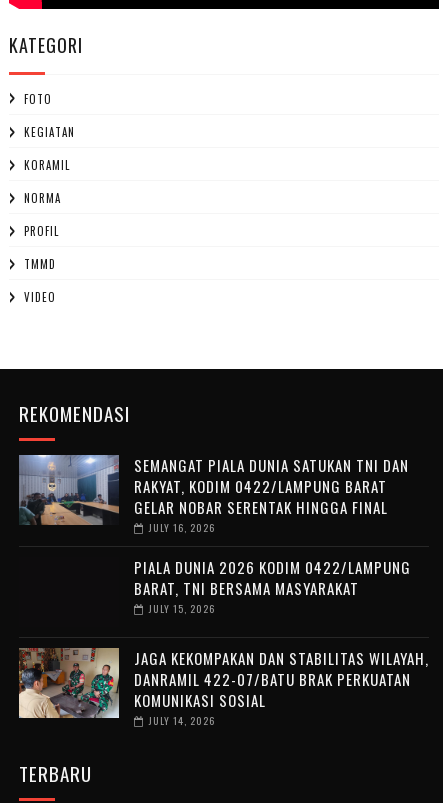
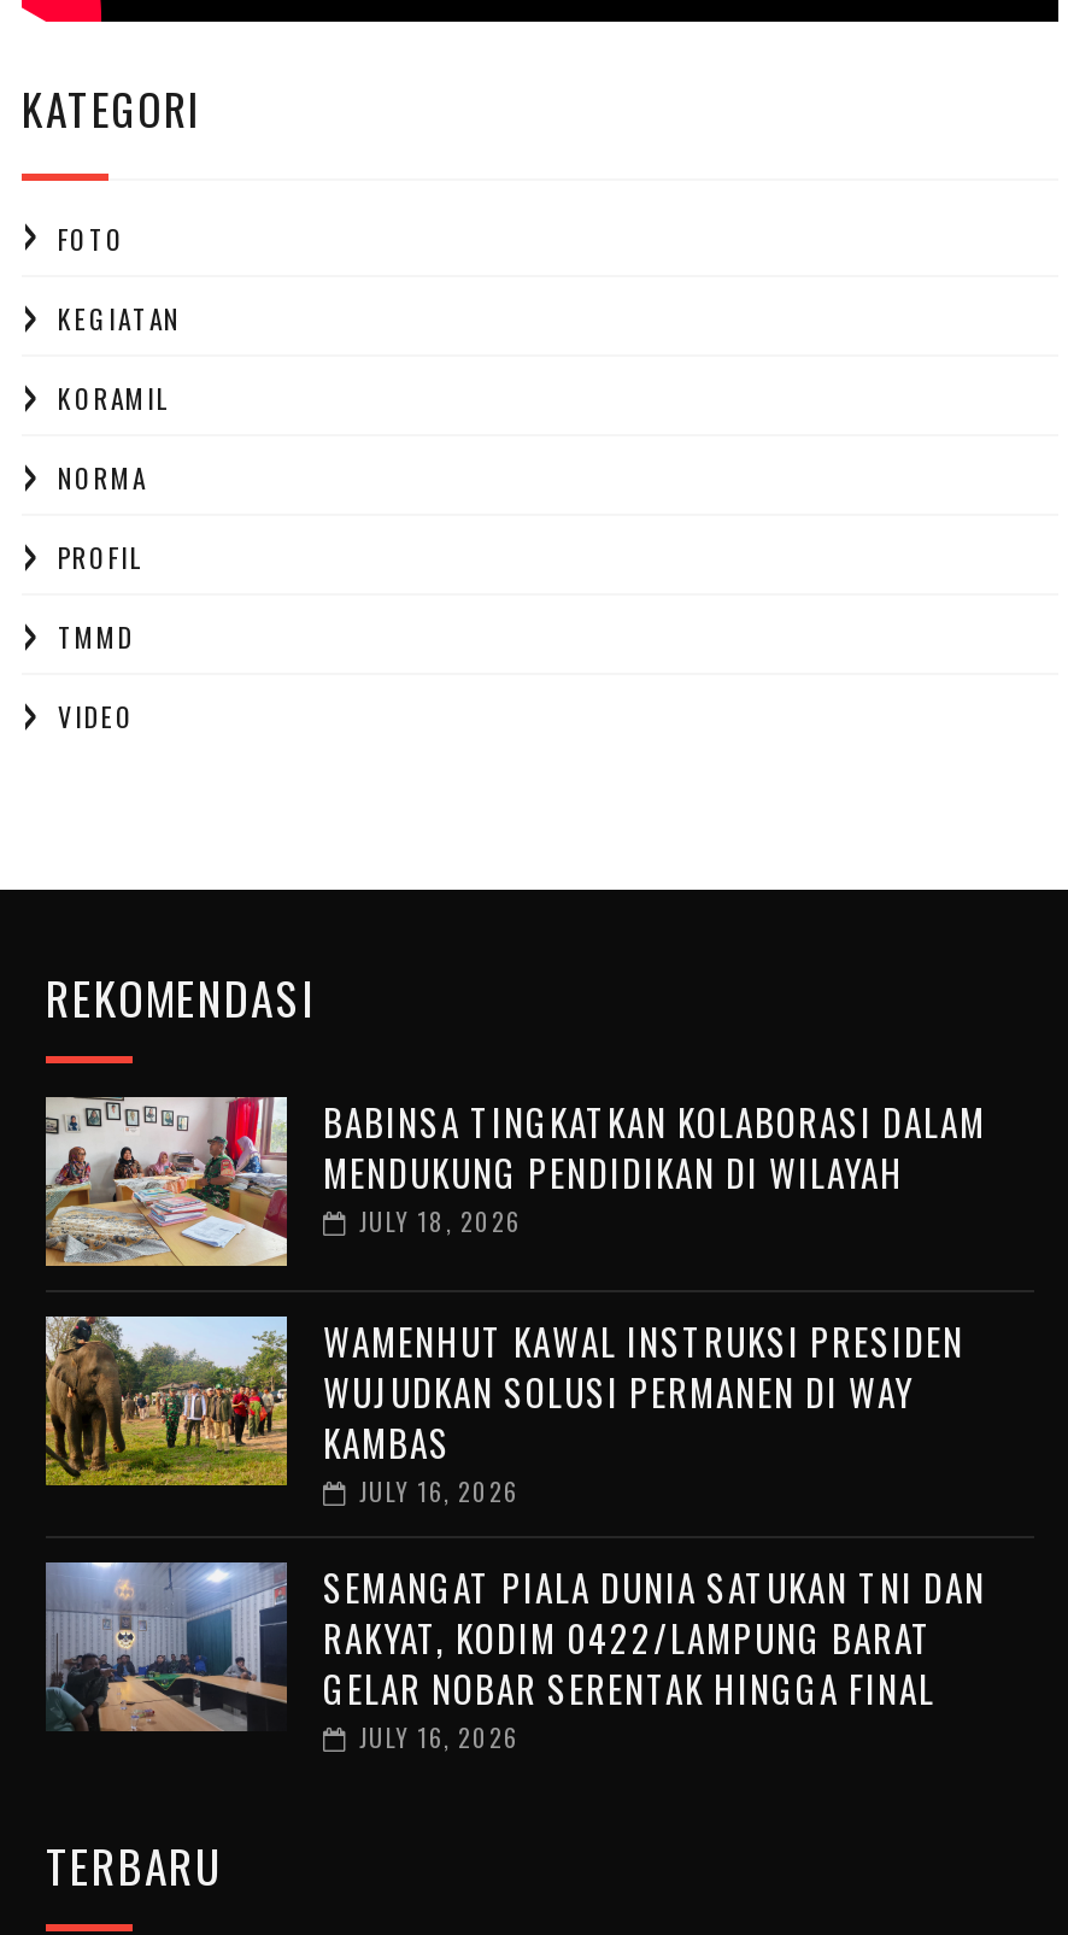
none -> [43,1094,986,1509] [image] | BABINSA TINGKATKAN KOLABORASI DALAM | MENDUKUNG PENDIDIKAN DI WILAYAH | JULY 18, 2026 | WAMENHUT KAWAL INSTRUKSI PRESIDEN | WUJUDKAN SOLUSI PERMANEN DI WAY | KAMBAS | JULY 16, 2026
none -> [43,1314,289,1488] [image]
moved [18,453,409,535] -> [43,1558,986,1755]: [image] | SEMANGAT PIALA DUNIA SATUKAN TNI DAN | RAKYAT, KODIM 0422/LAMPUNG BARAT | GELAR NOBAR SERENTAK HINGGA FINAL | JULY 16, 2026
[18,556,429,728] [image] | PIALA DUNIA 2026 KODIM 0422/LAMPUNG | BARAT, TNI BERSAMA MASYARAKAT | JULY 15, 2026 | JAGA KEKOMPAKAN DAN STABILITAS WILAYAH, | DANRAMIL 422-07/BATU BRAK PERKUATAN | KOMUNIKASI SOSIAL | JULY 14, 2026 -> none

